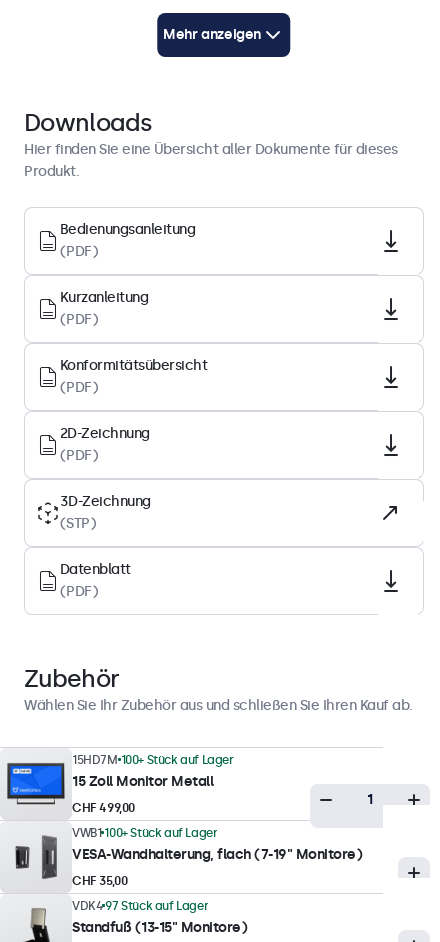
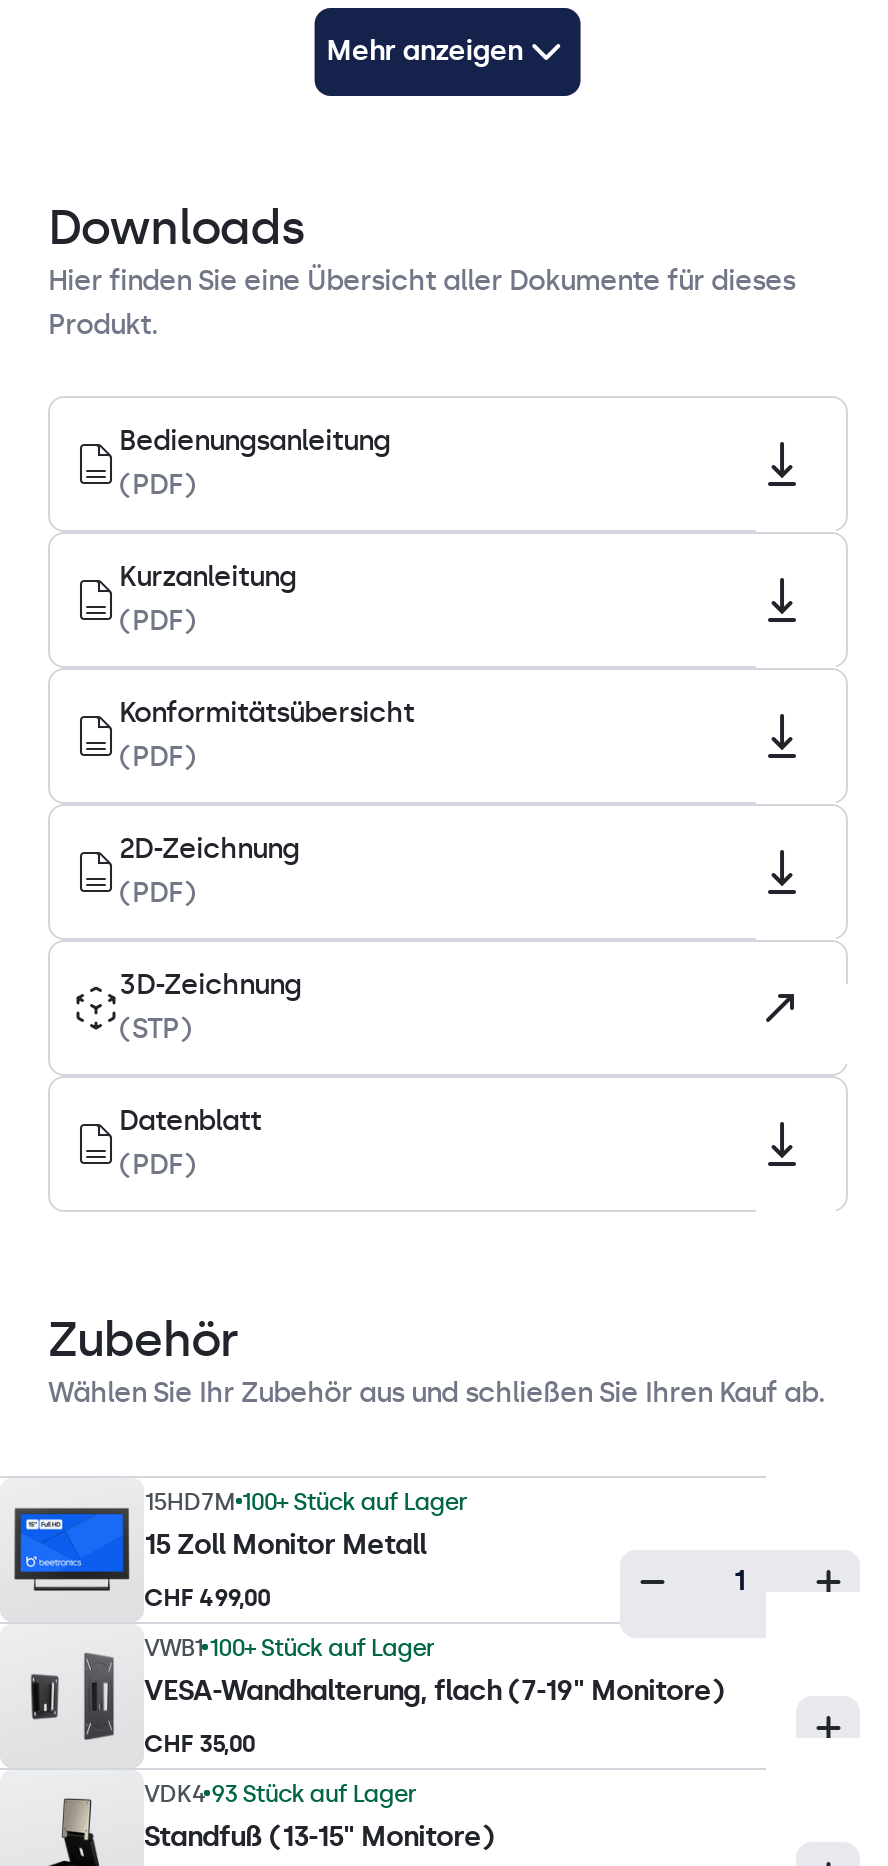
[72,899,208,913] VDK4 97 Stück auf Lager -> [144,1780,416,1808] VDK4 93 Stück auf Lager

